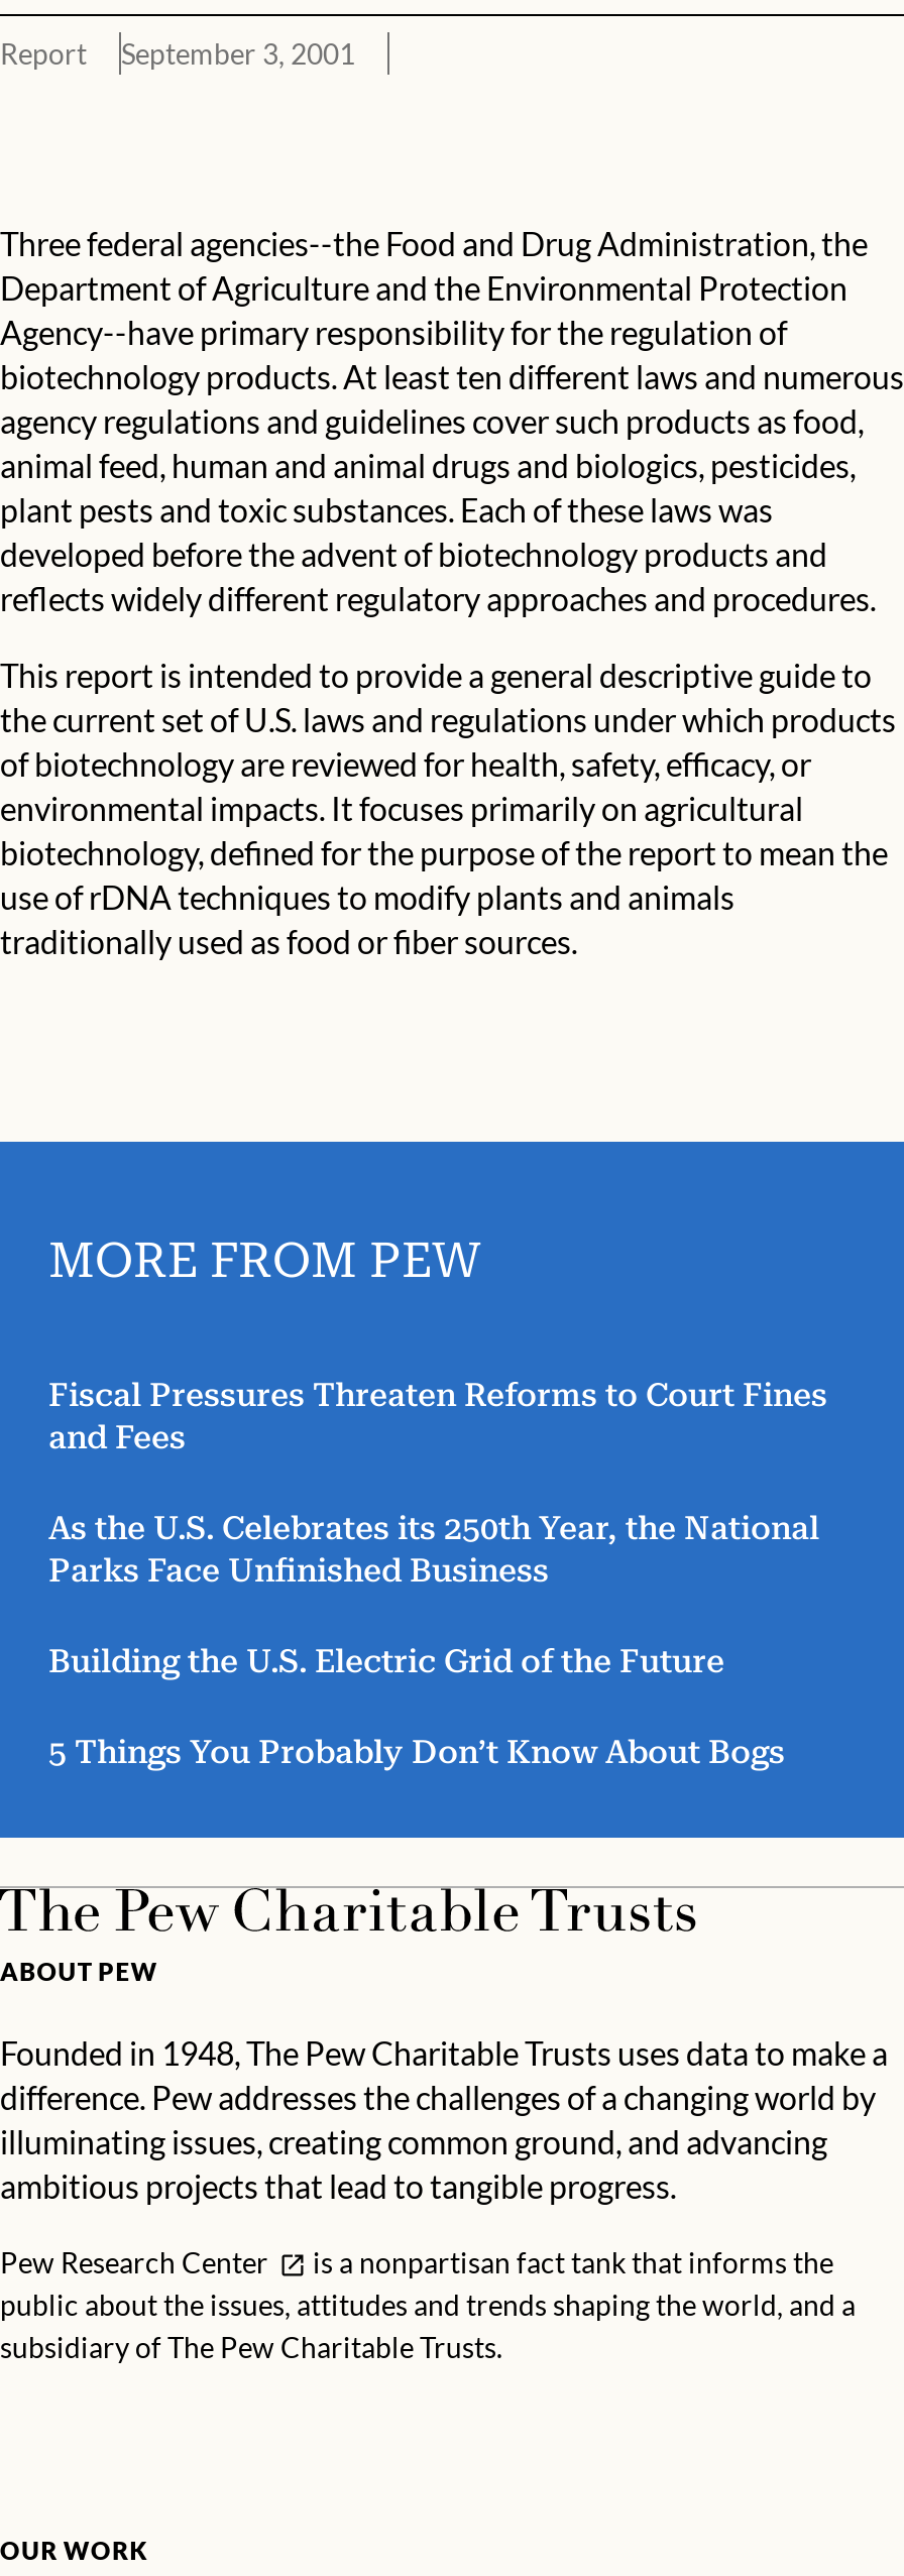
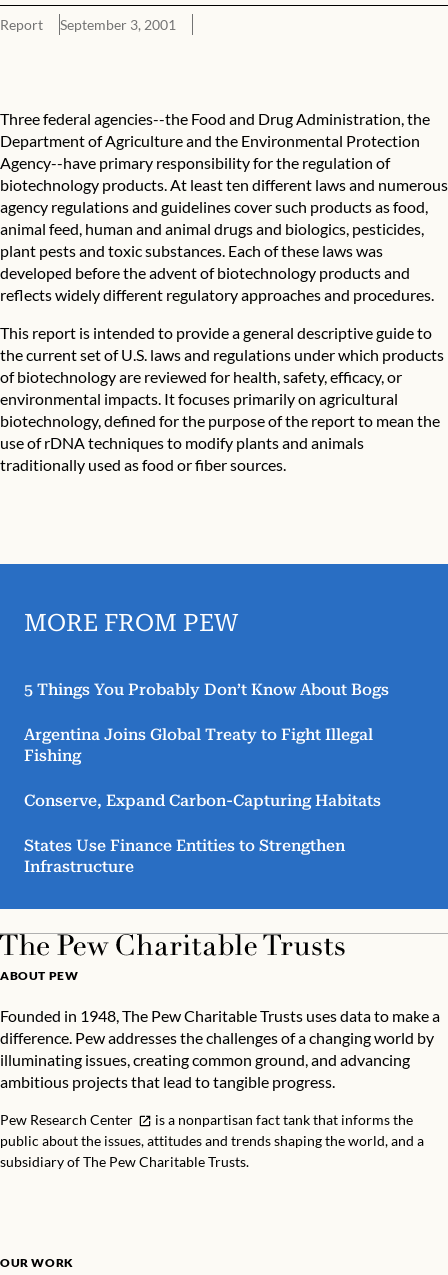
[48,1376,827,1680] Fiscal Pressures Threaten Reforms to Court Fines | and Fees | As the U.S. Celebrates its 250th Year, the National | Parks Face Unfinished Business | Building the U.S. Electric Grid of the Future -> none
moved [48,1733,785,1771] -> [24,680,389,699]: 5 Things You Probably Don’t Know About Bogs
none -> [24,725,381,876] Argentina Joins Global Treaty to Fight Illegal | Fishing | Conserve, Expand Carbon-Capturing Habitats | States Use Finance Entities to Strengthen | Infrastructure

